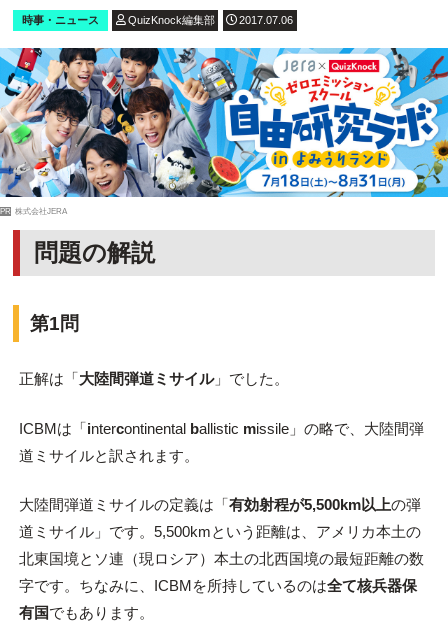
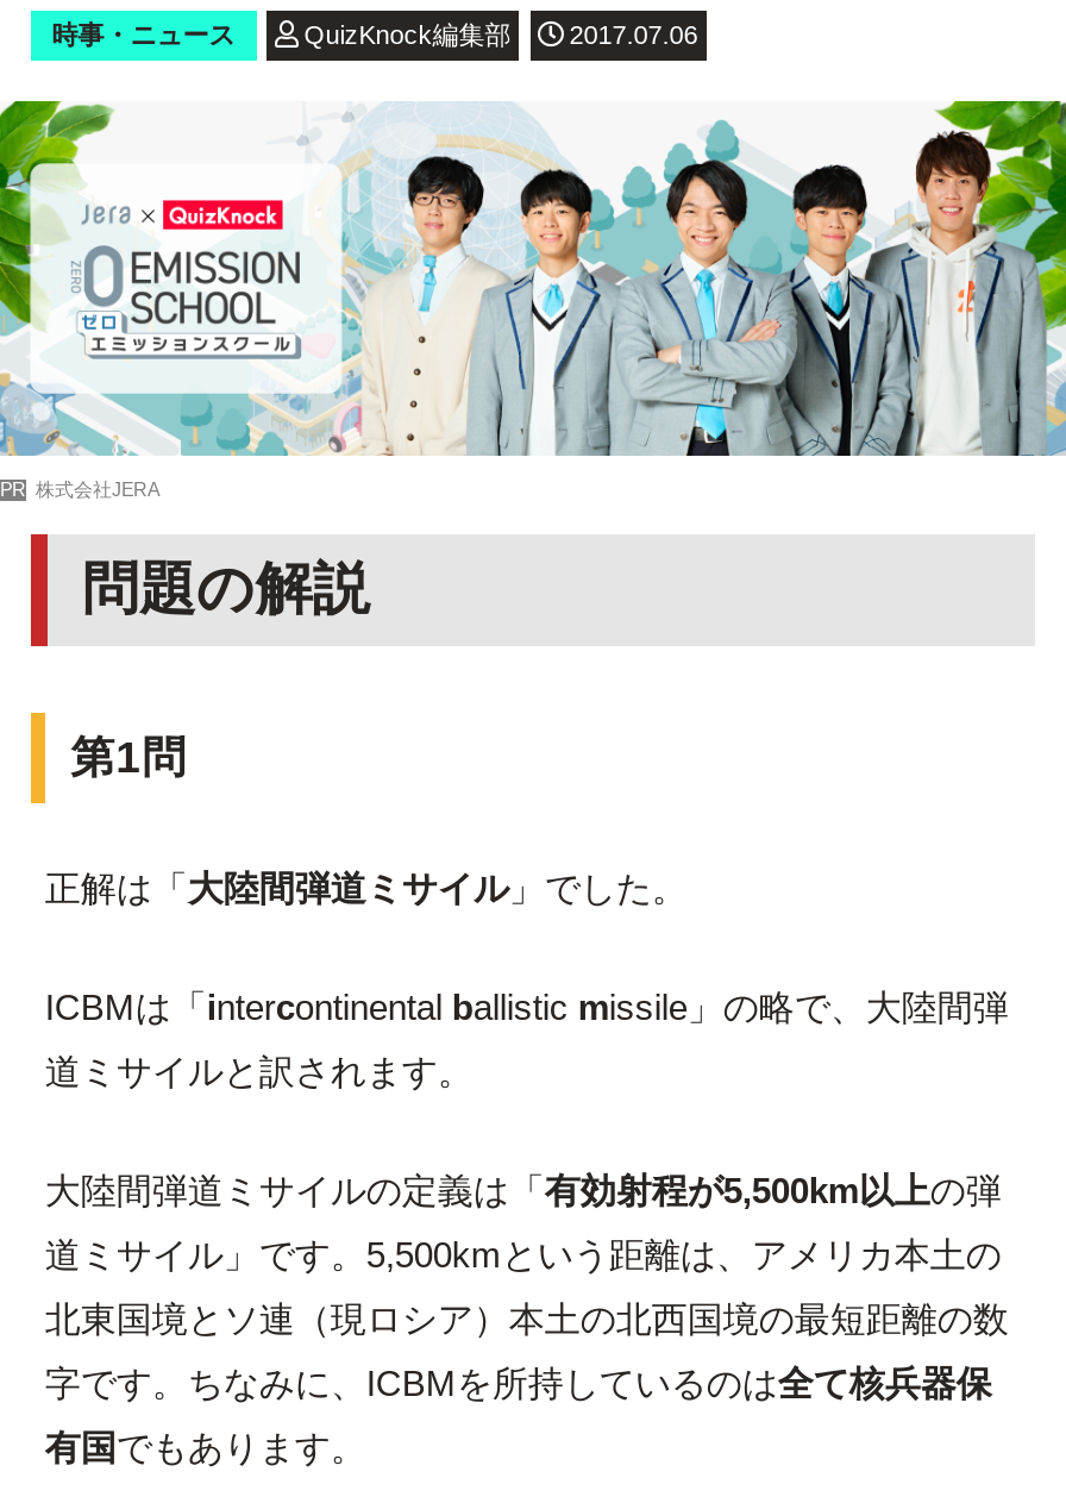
[3,47,445,198] [image] -> [7,99,1059,458] [image]

